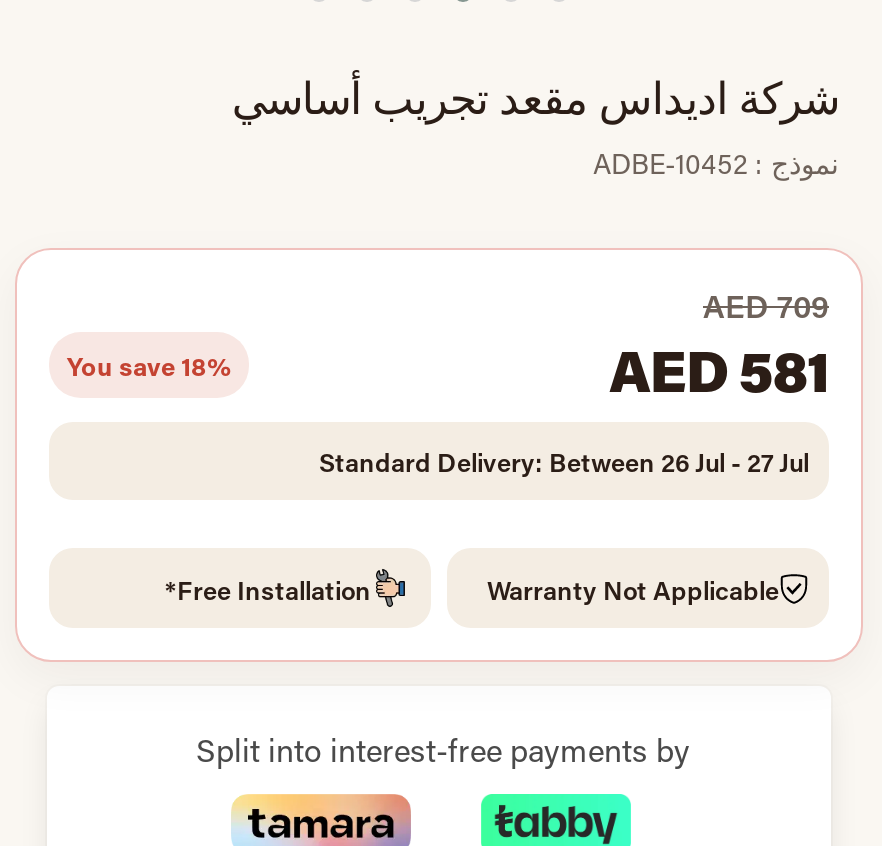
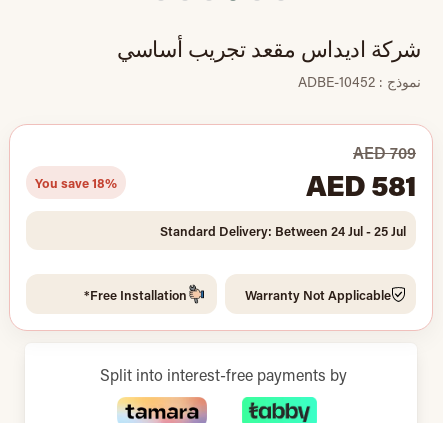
[319,444,809,478] Standard Delivery: Between 26 Jul - 27 Jul -> [160,222,406,239] Standard Delivery: Between 24 Jul - 25 Jul

